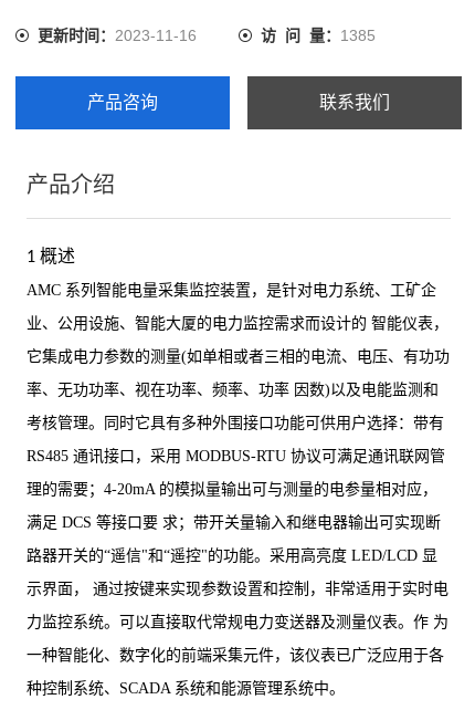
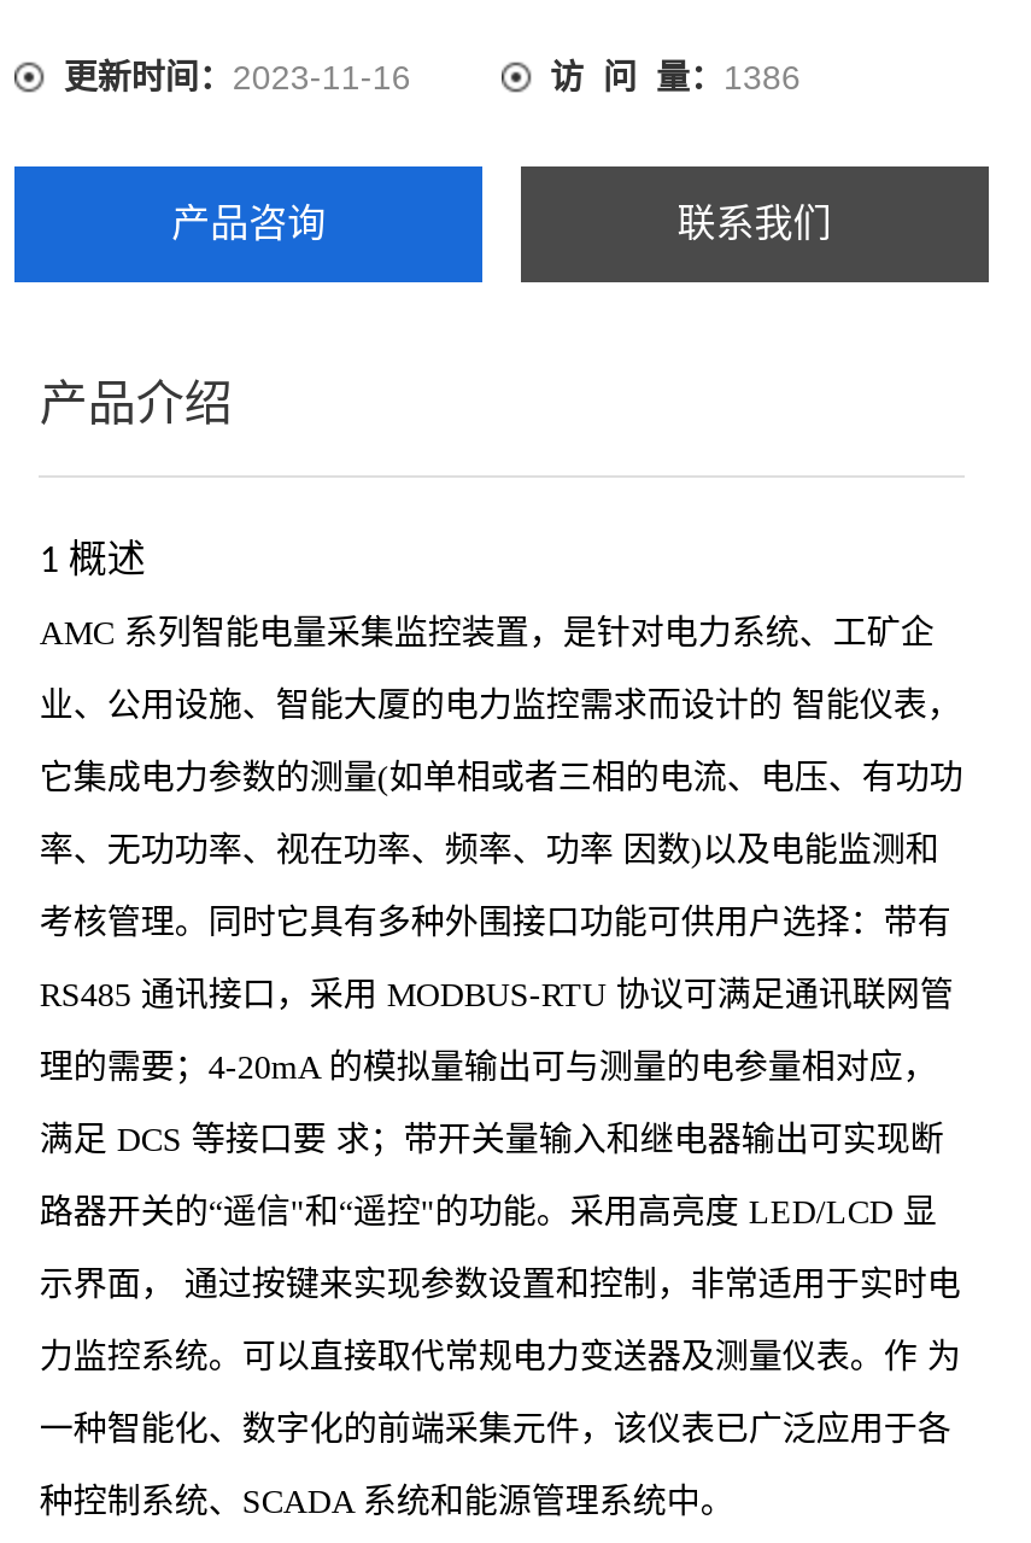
[261,27,376,44] 访 问 量：1385 -> [550,58,801,97] 访 问 量：1386

